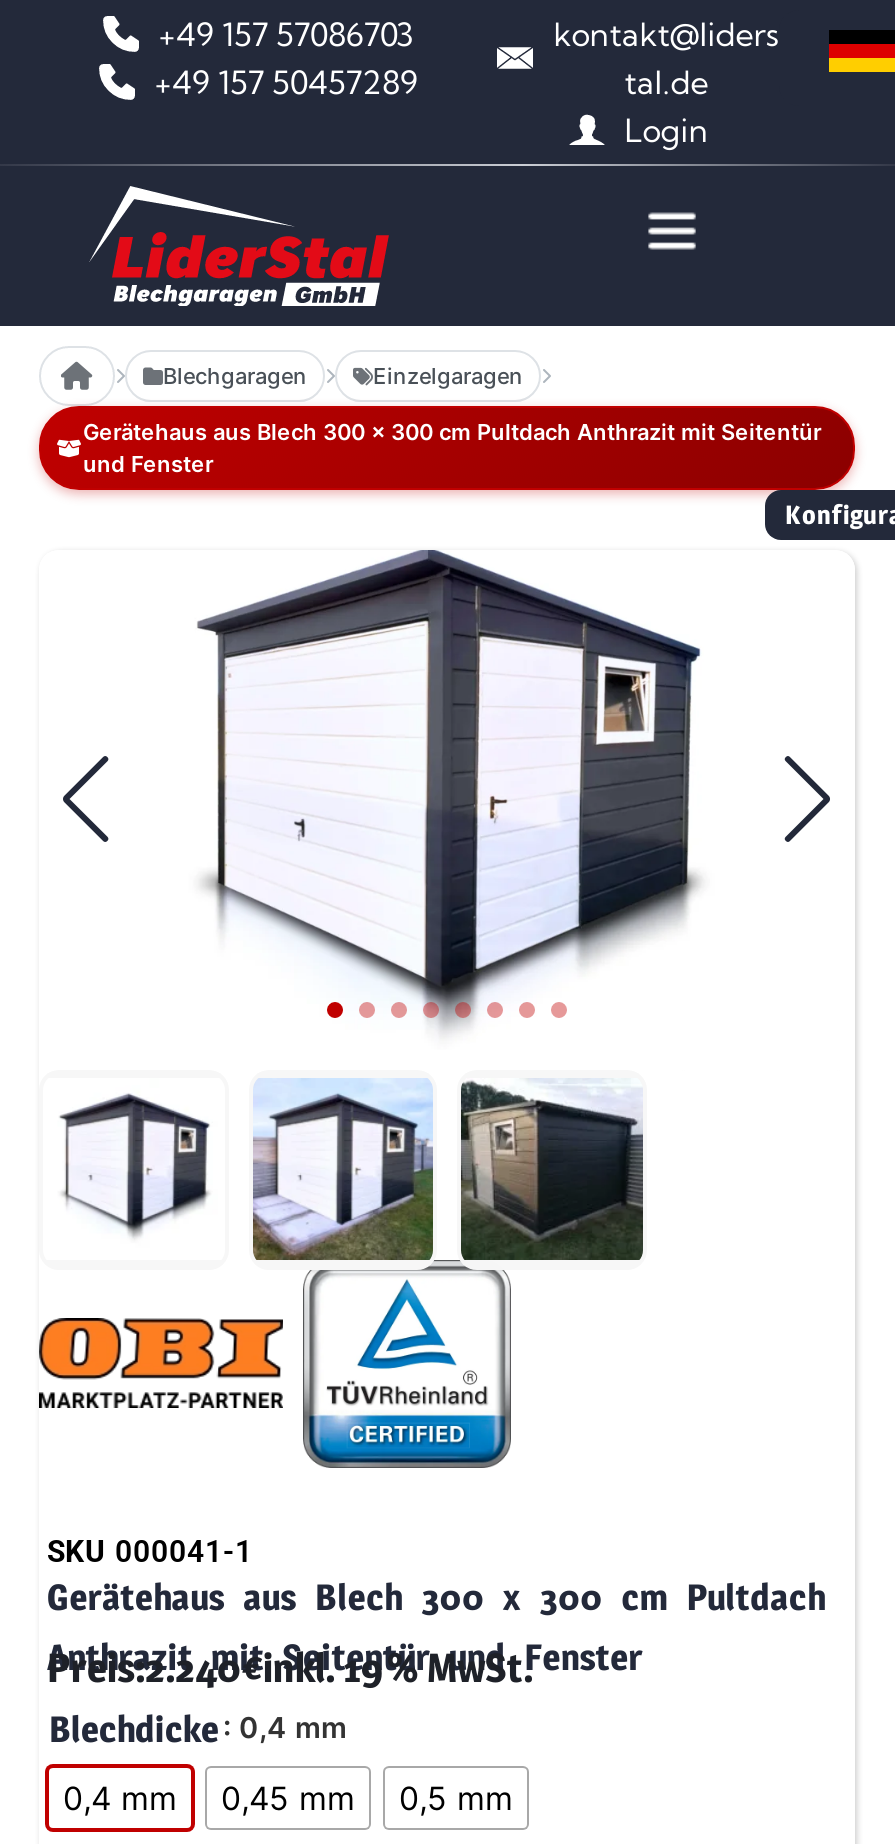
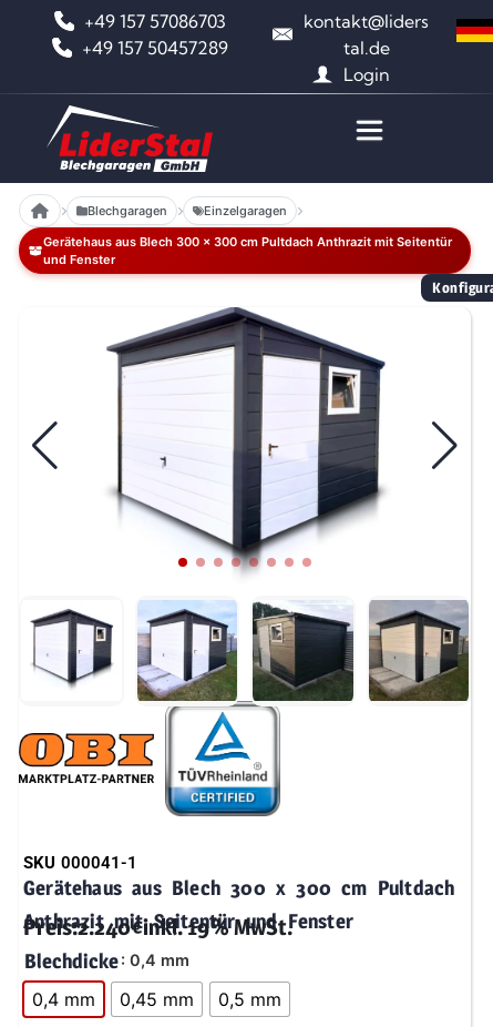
none -> [368,599,470,702] [image]

